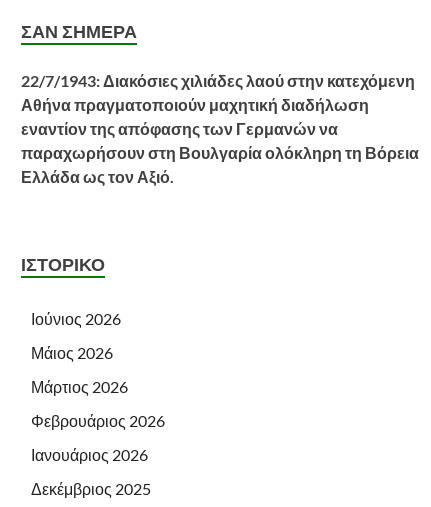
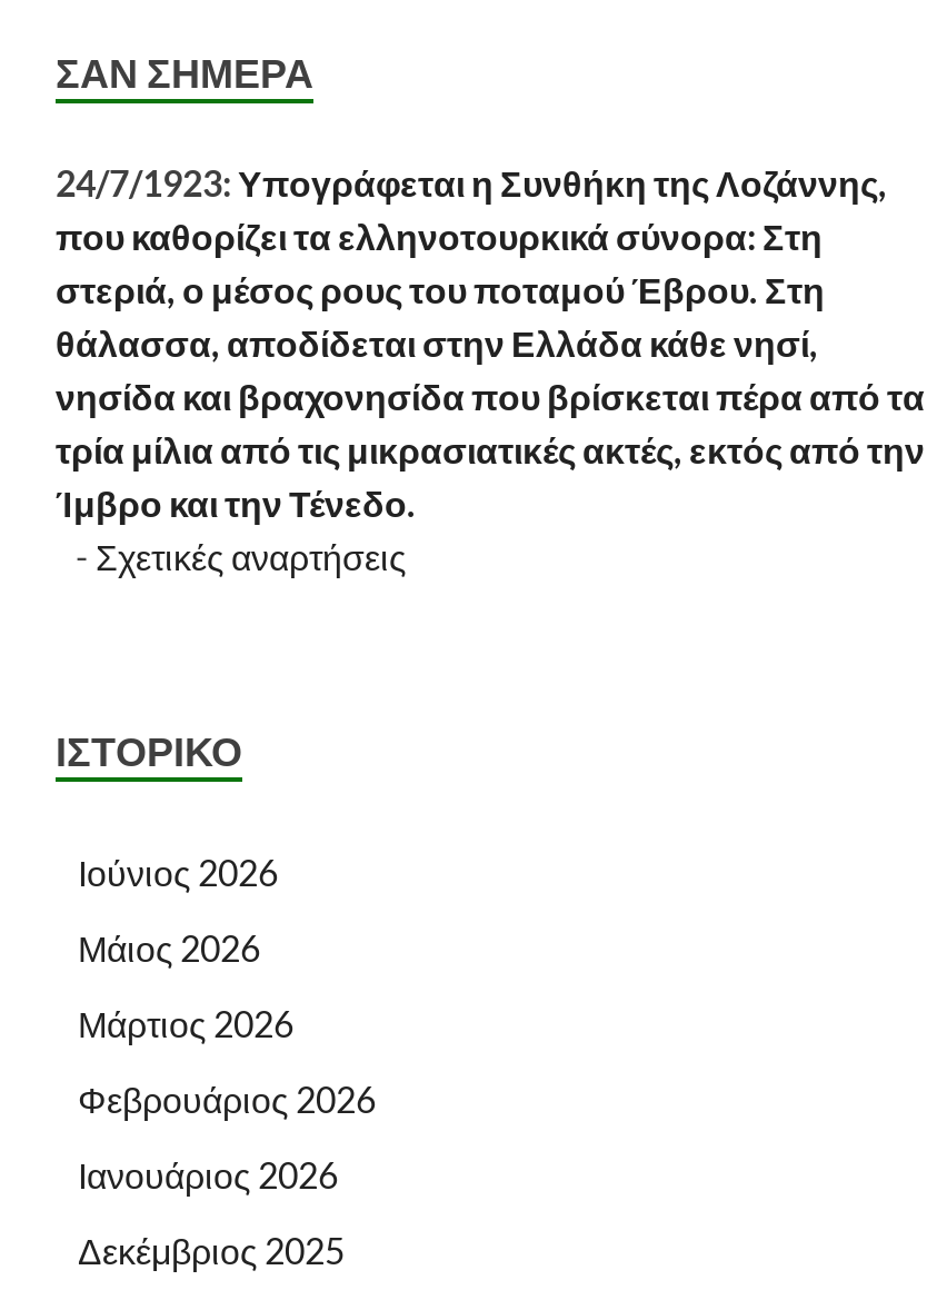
[21,71,419,186] 22/7/1943: Διακόσιες χιλιάδες λαού στην κατεχόμενη | Αθήνα πραγματοποιούν μαχητική διαδήλωση | εναντίον της απόφασης των Γερμανών να | παραχωρήσουν στη Βουλγαρία ολόκληρη τη Βόρεια | Ελλάδα ως τον Αξιό. -> [56,161,925,577] 24/7/1923: Υπογράφεται η Συνθήκη της Λοζάννης, | που καθορίζει τα ελληνοτουρκικά σύνορα: Στη | στεριά, ο μέσος ρους του ποταμού Έβρου. Στη | θάλασσα, αποδίδεται στην Ελλάδα κάθε νησί, | νησίδα και βραχονησίδα που βρίσκεται πέρα από τα | τρία μίλια από τις μικρασιατικές ακτές, εκτός από την | Ίμβρο και την Τένεδο. | - Σχετικές αναρτήσεις

